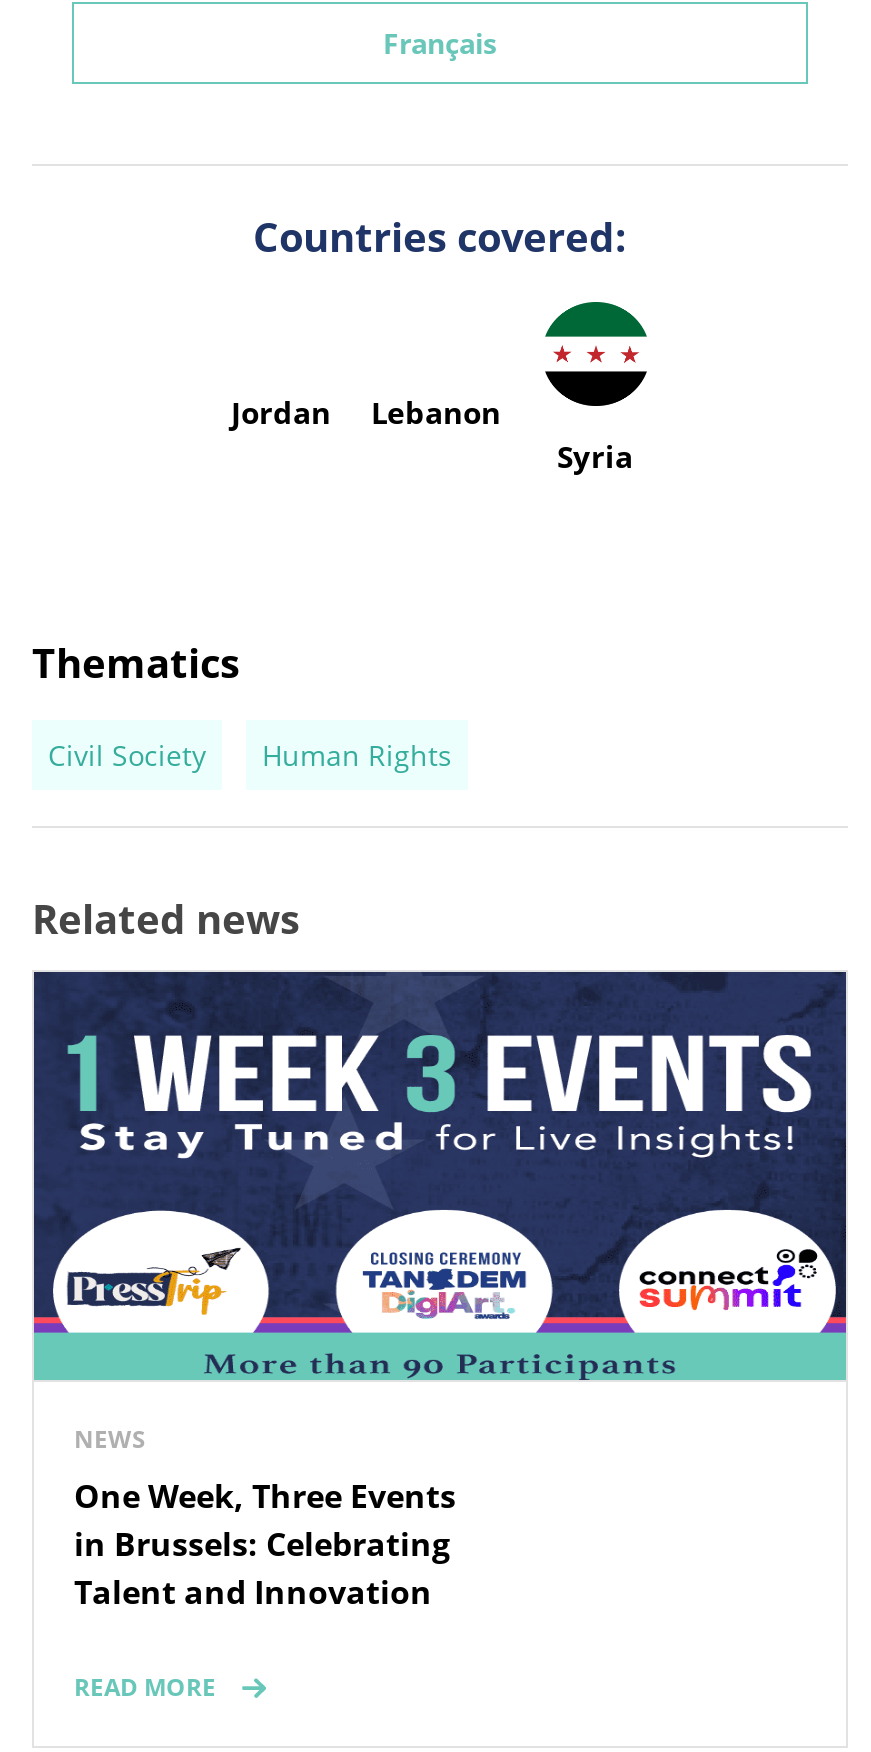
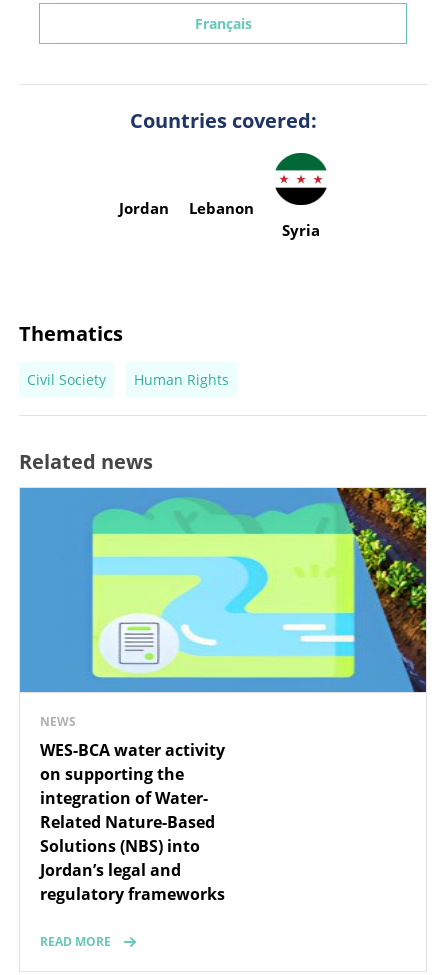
[32,970,848,1382] [image] -> [19,487,427,693] [image]
[74,1475,456,1615] One Week, Three Events | in Brussels: Celebrating | Talent and Innovation -> [40,739,225,905] WES-BCA water activity | on supporting the | integration of Water- | Related Nature-Based | Solutions (NBS) into | Jordan’s legal and | regulatory frameworks

